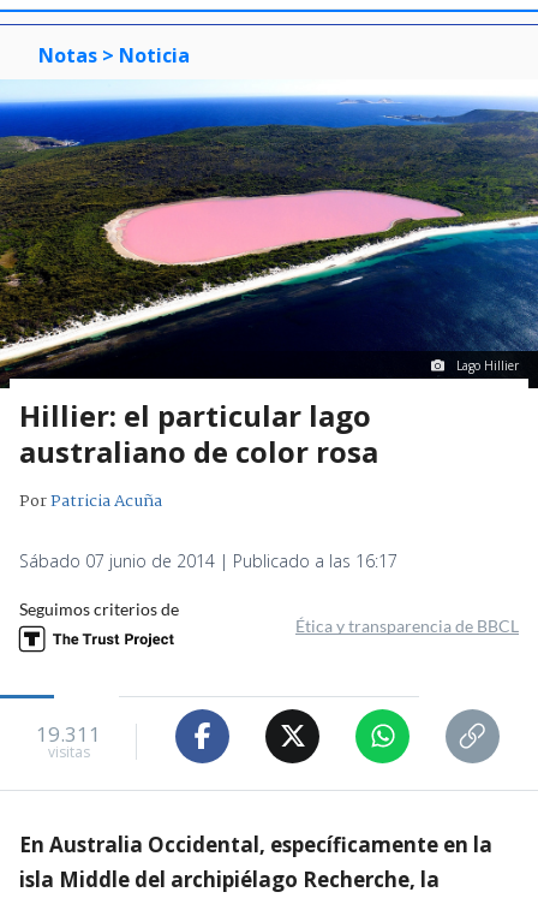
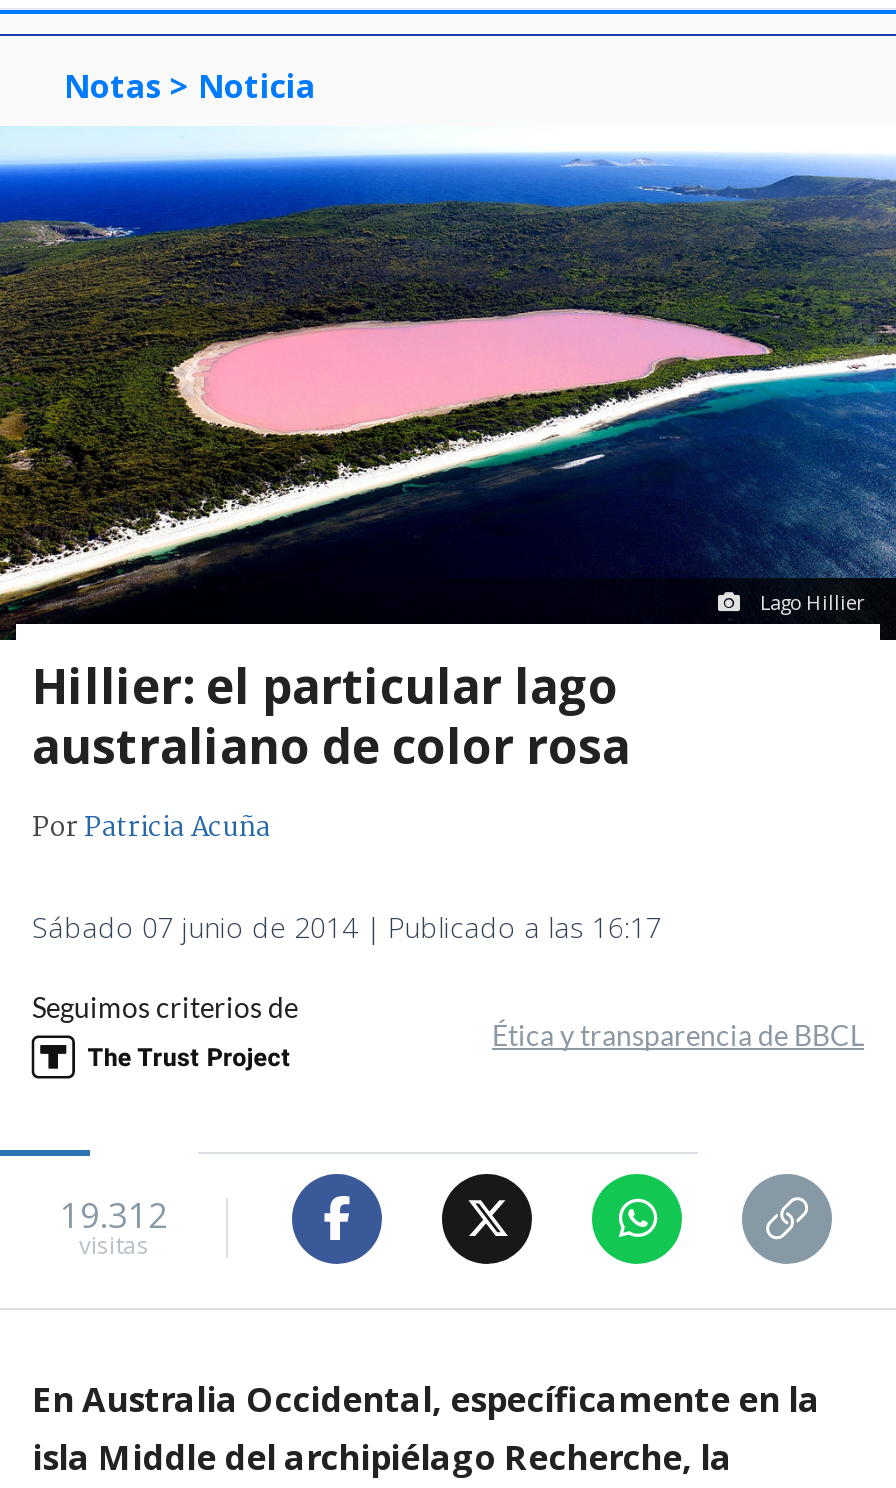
[36,720,101,748] 19.311 -> [60,1193,168,1239] 19.312

